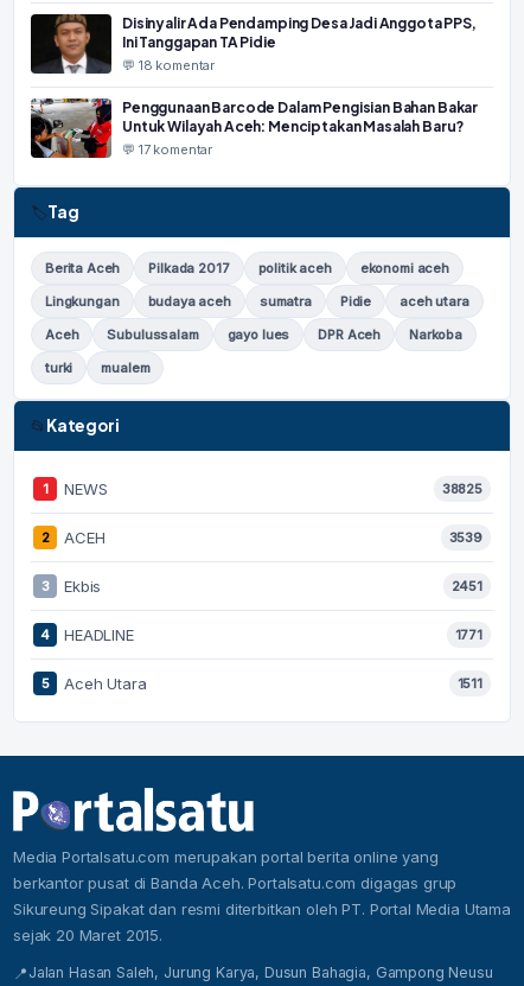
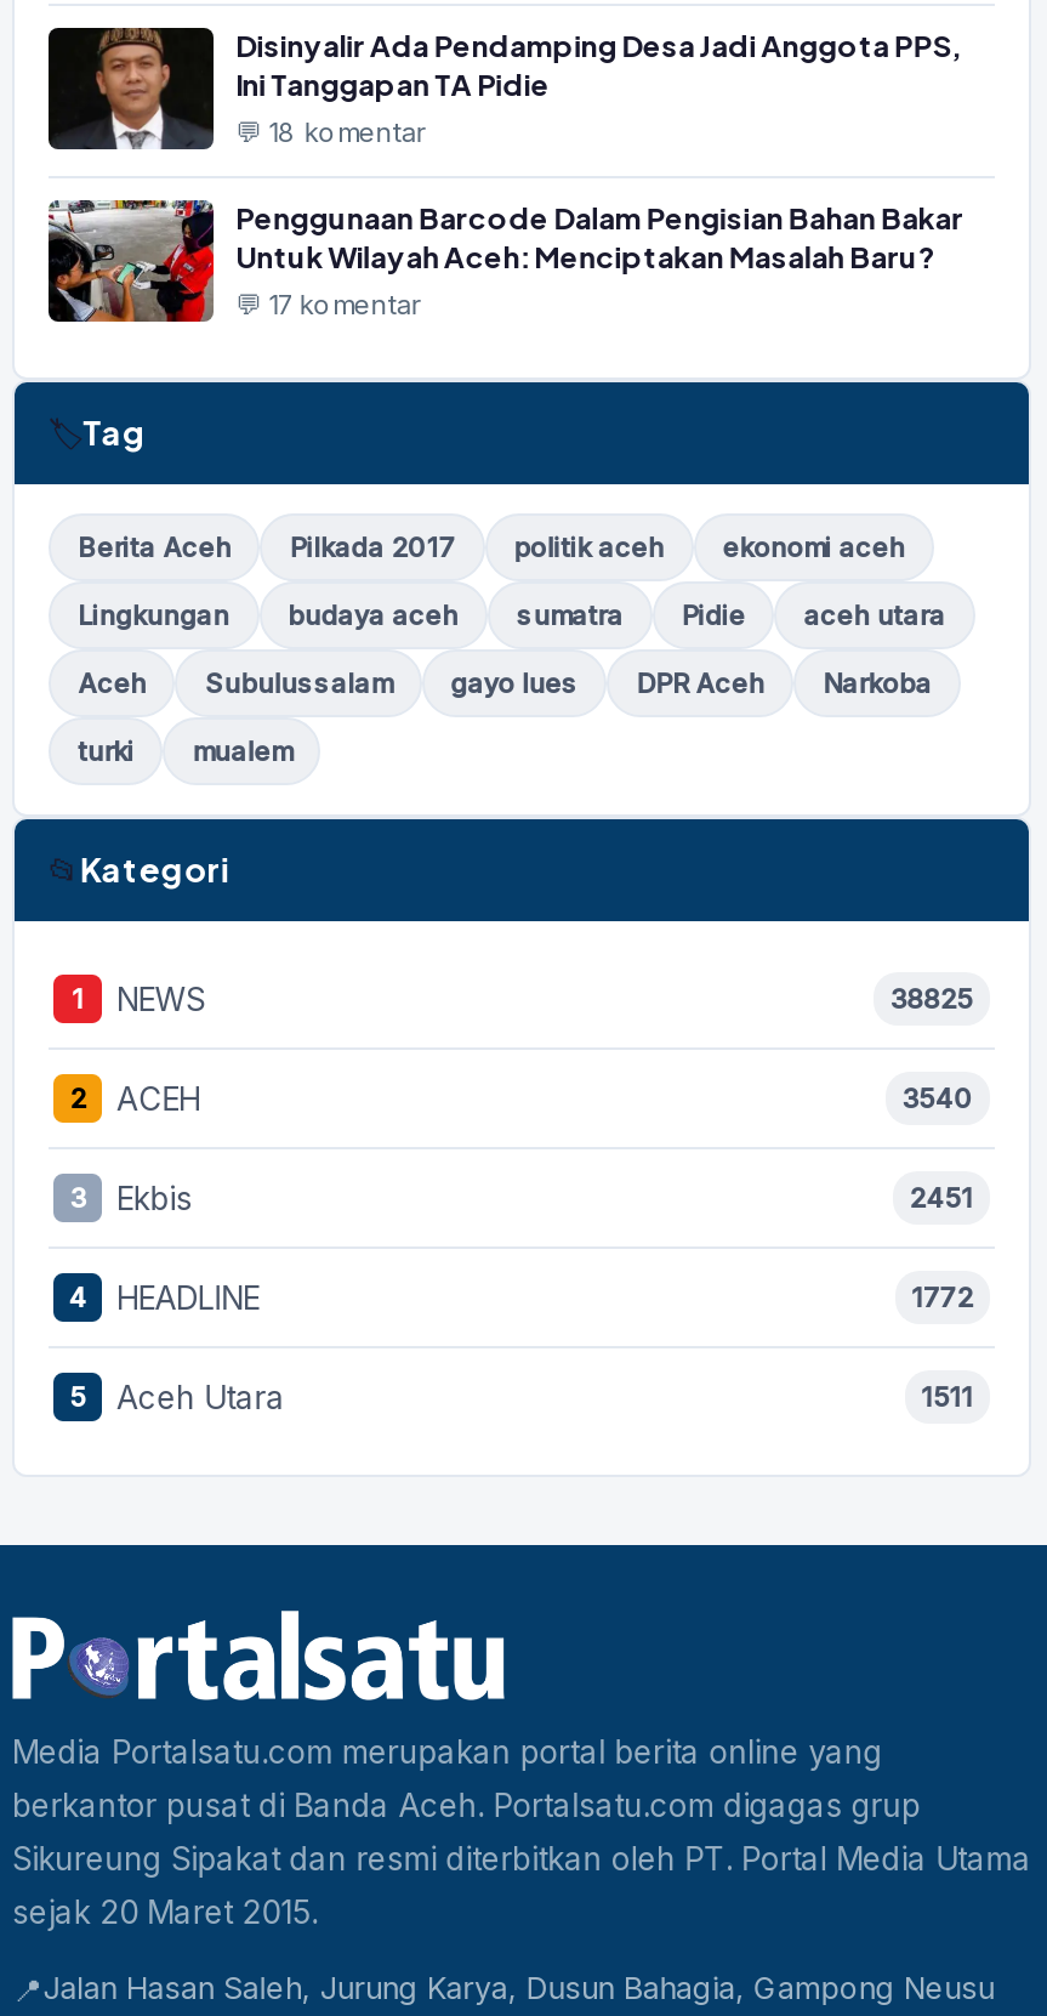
[449,529,483,546] 3539 -> [902,1081,973,1115] 3540
[455,626,483,643] 1771 -> [911,1280,973,1314] 1772

